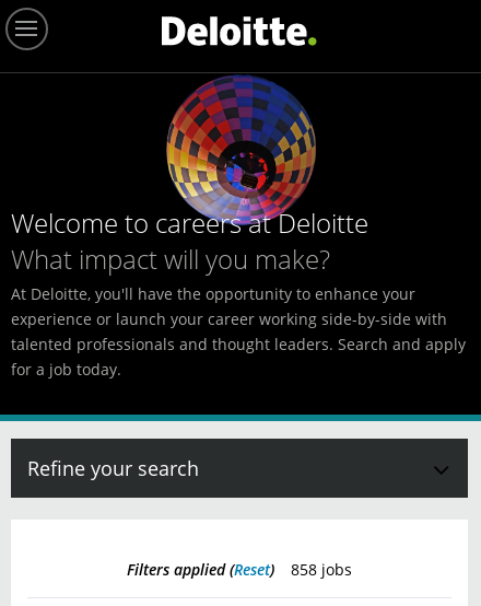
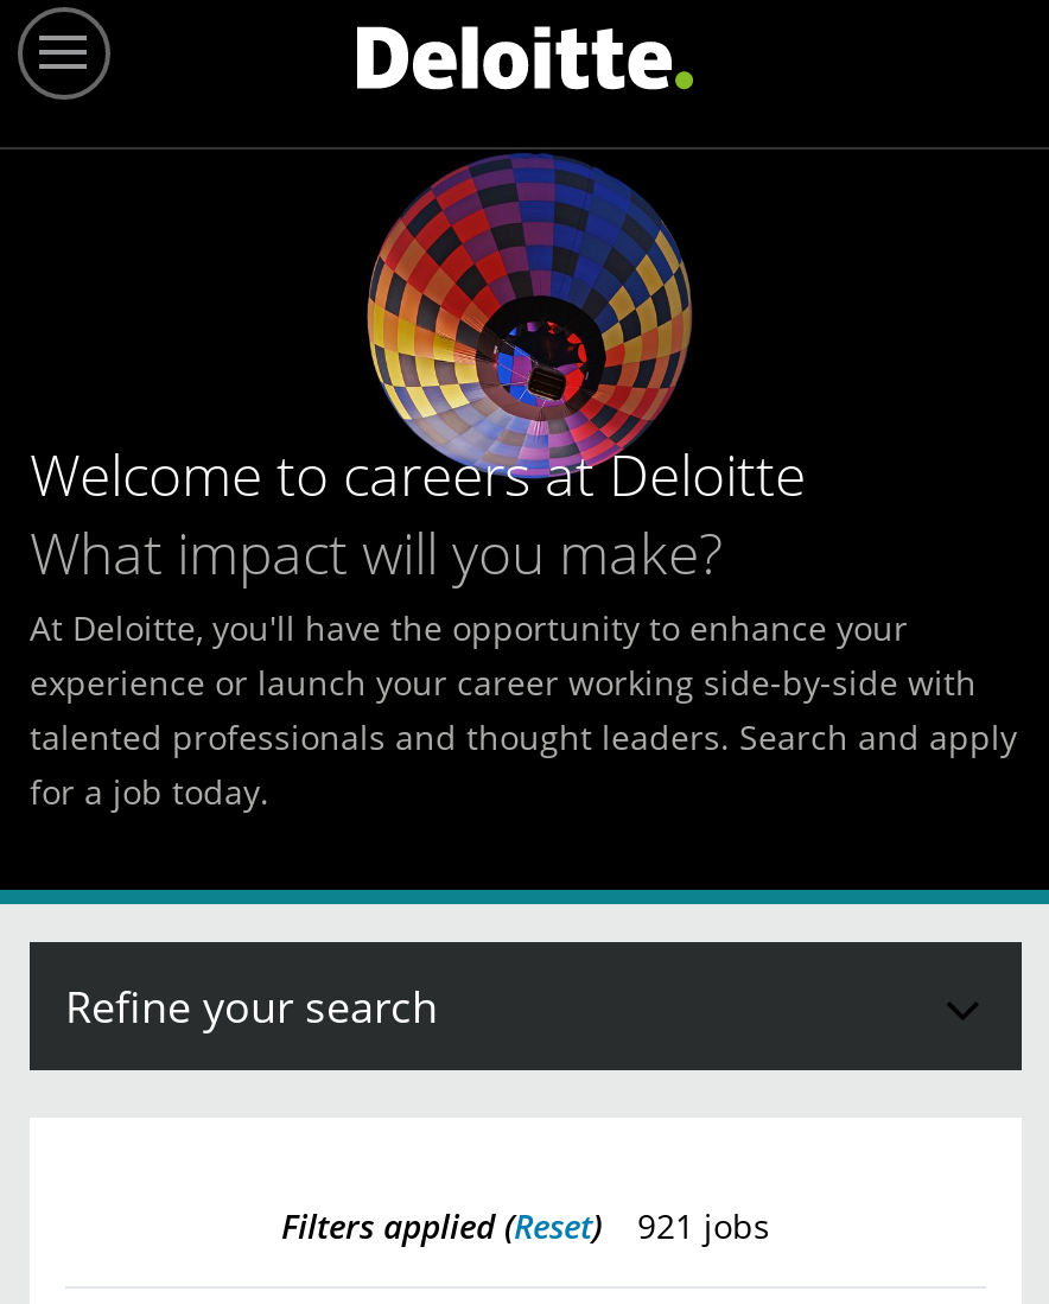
[127,559,352,580] Filters applied (Reset) 858 jobs -> [281,1203,770,1248] Filters applied (Reset) 921 jobs

